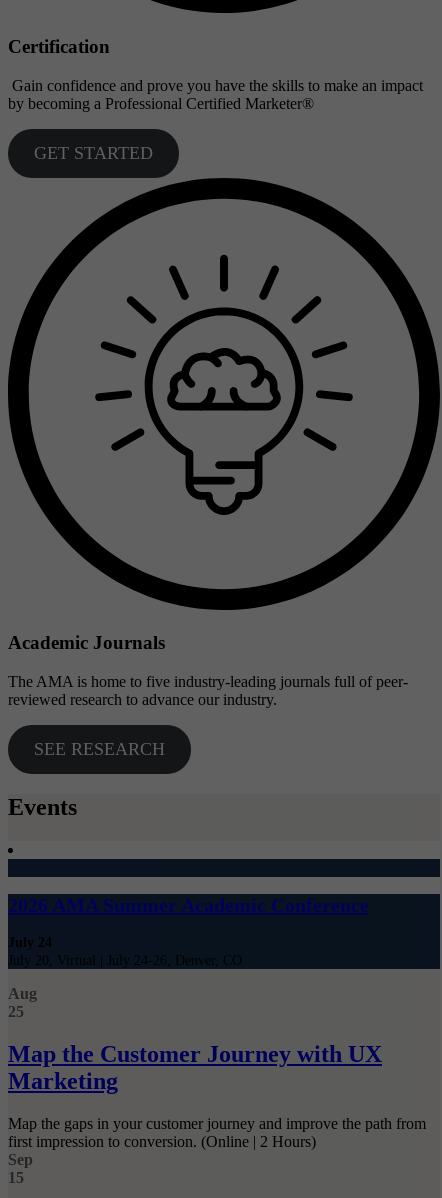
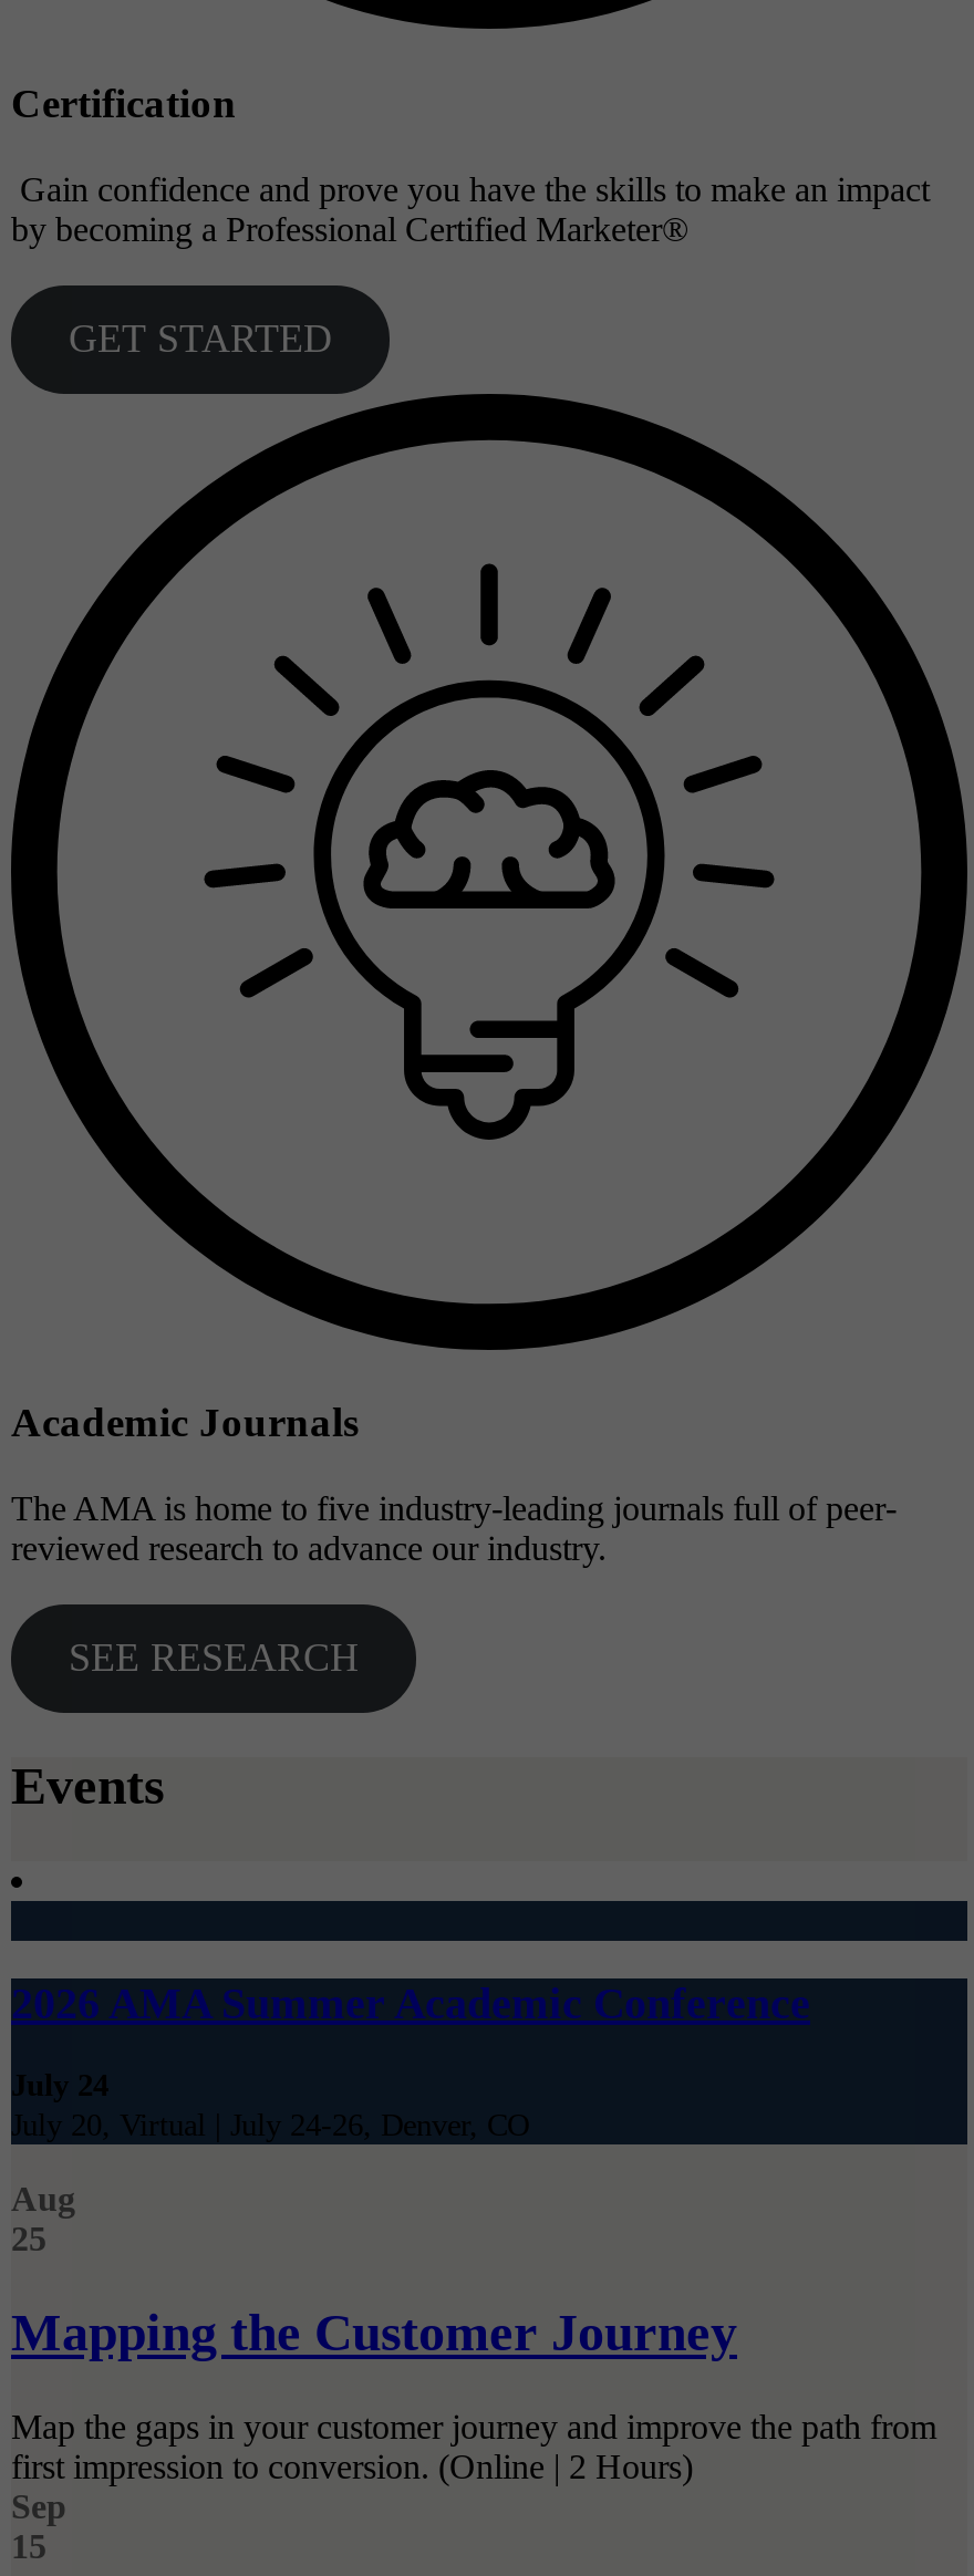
[8,1041,382,1094] Map the Customer Journey with UX | Marketing -> [11,2304,737,2361] Mapping the Customer Journey

